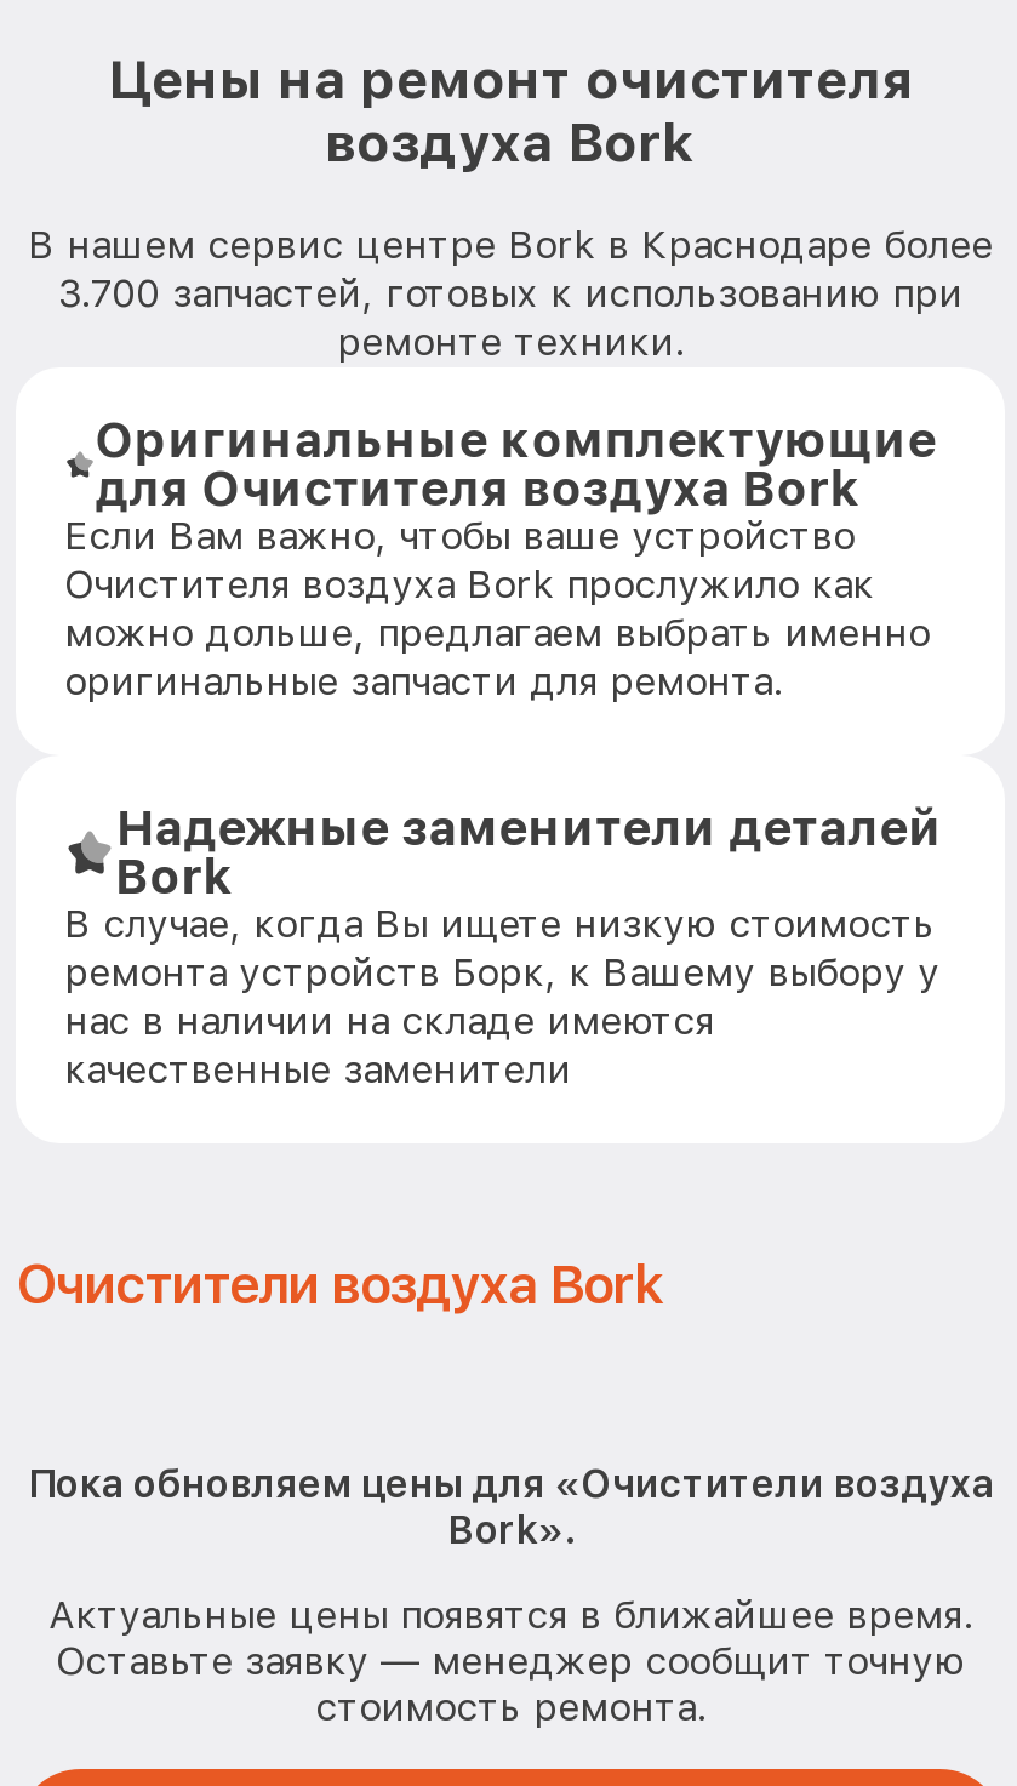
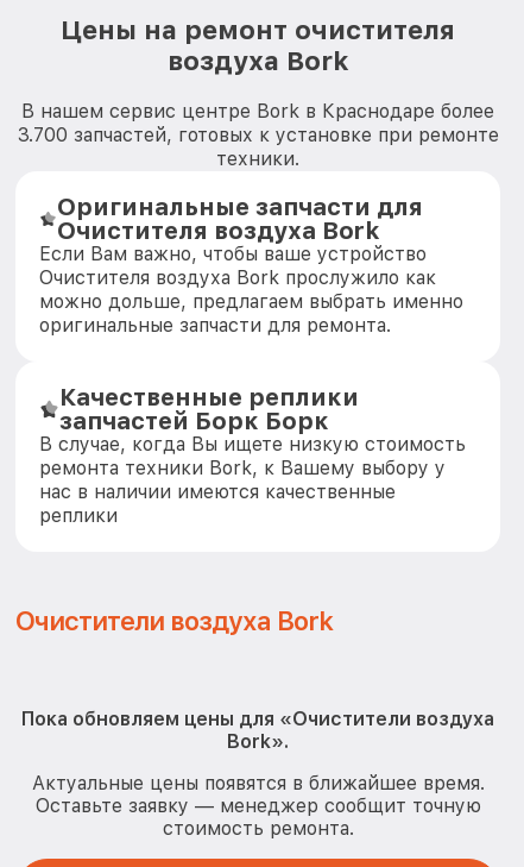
[58,270,962,365] 3.700 запчастей, готовых к использованию при | ремонте техники. -> [17,124,498,170] 3.700 запчастей, готовых к установке при ремонте | техники.
[95,411,937,518] Оригинальные комплектующие | для Очистителя воздуха Bork -> [56,193,422,245] Оригинальные запчасти для | Очистителя воздуха Bork
[115,799,942,906] Надежные заменители деталей | Bork -> [60,383,359,435] Качественные реплики | запчастей Борк Борк
[64,949,939,1092] ремонта устройств Борк, к Вашему выбору у | нас в наличии на складе имеются | качественные заменители -> [39,457,446,527] ремонта техники Bork, к Вашему выбору у | нас в наличии имеются качественные | реплики

